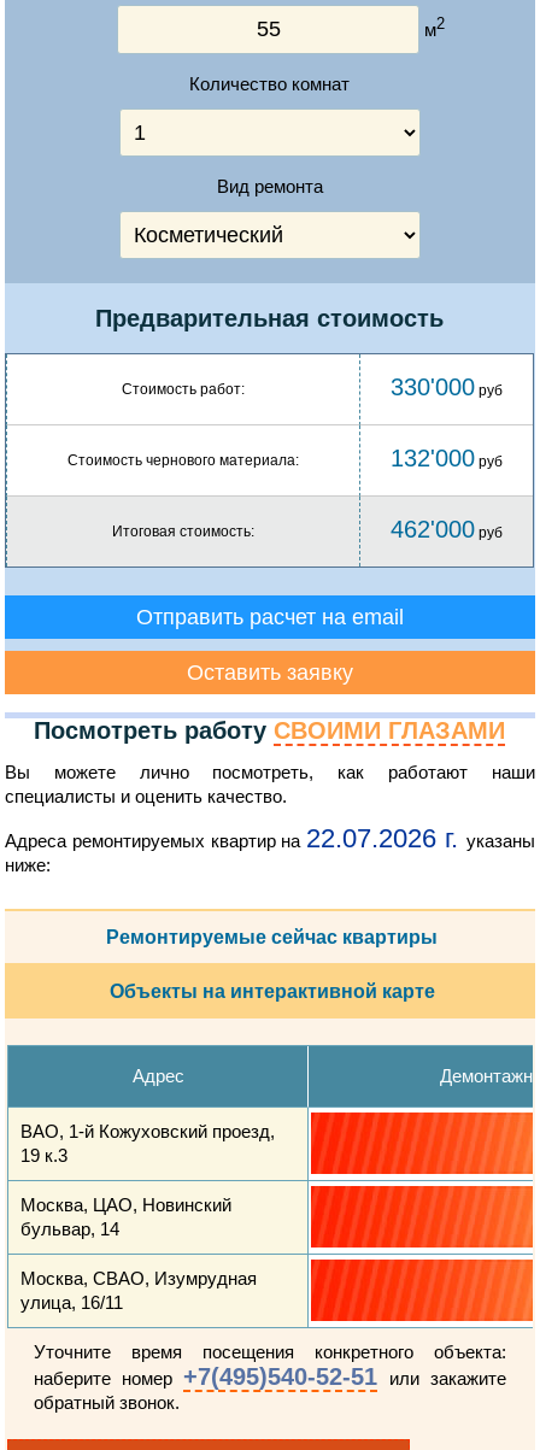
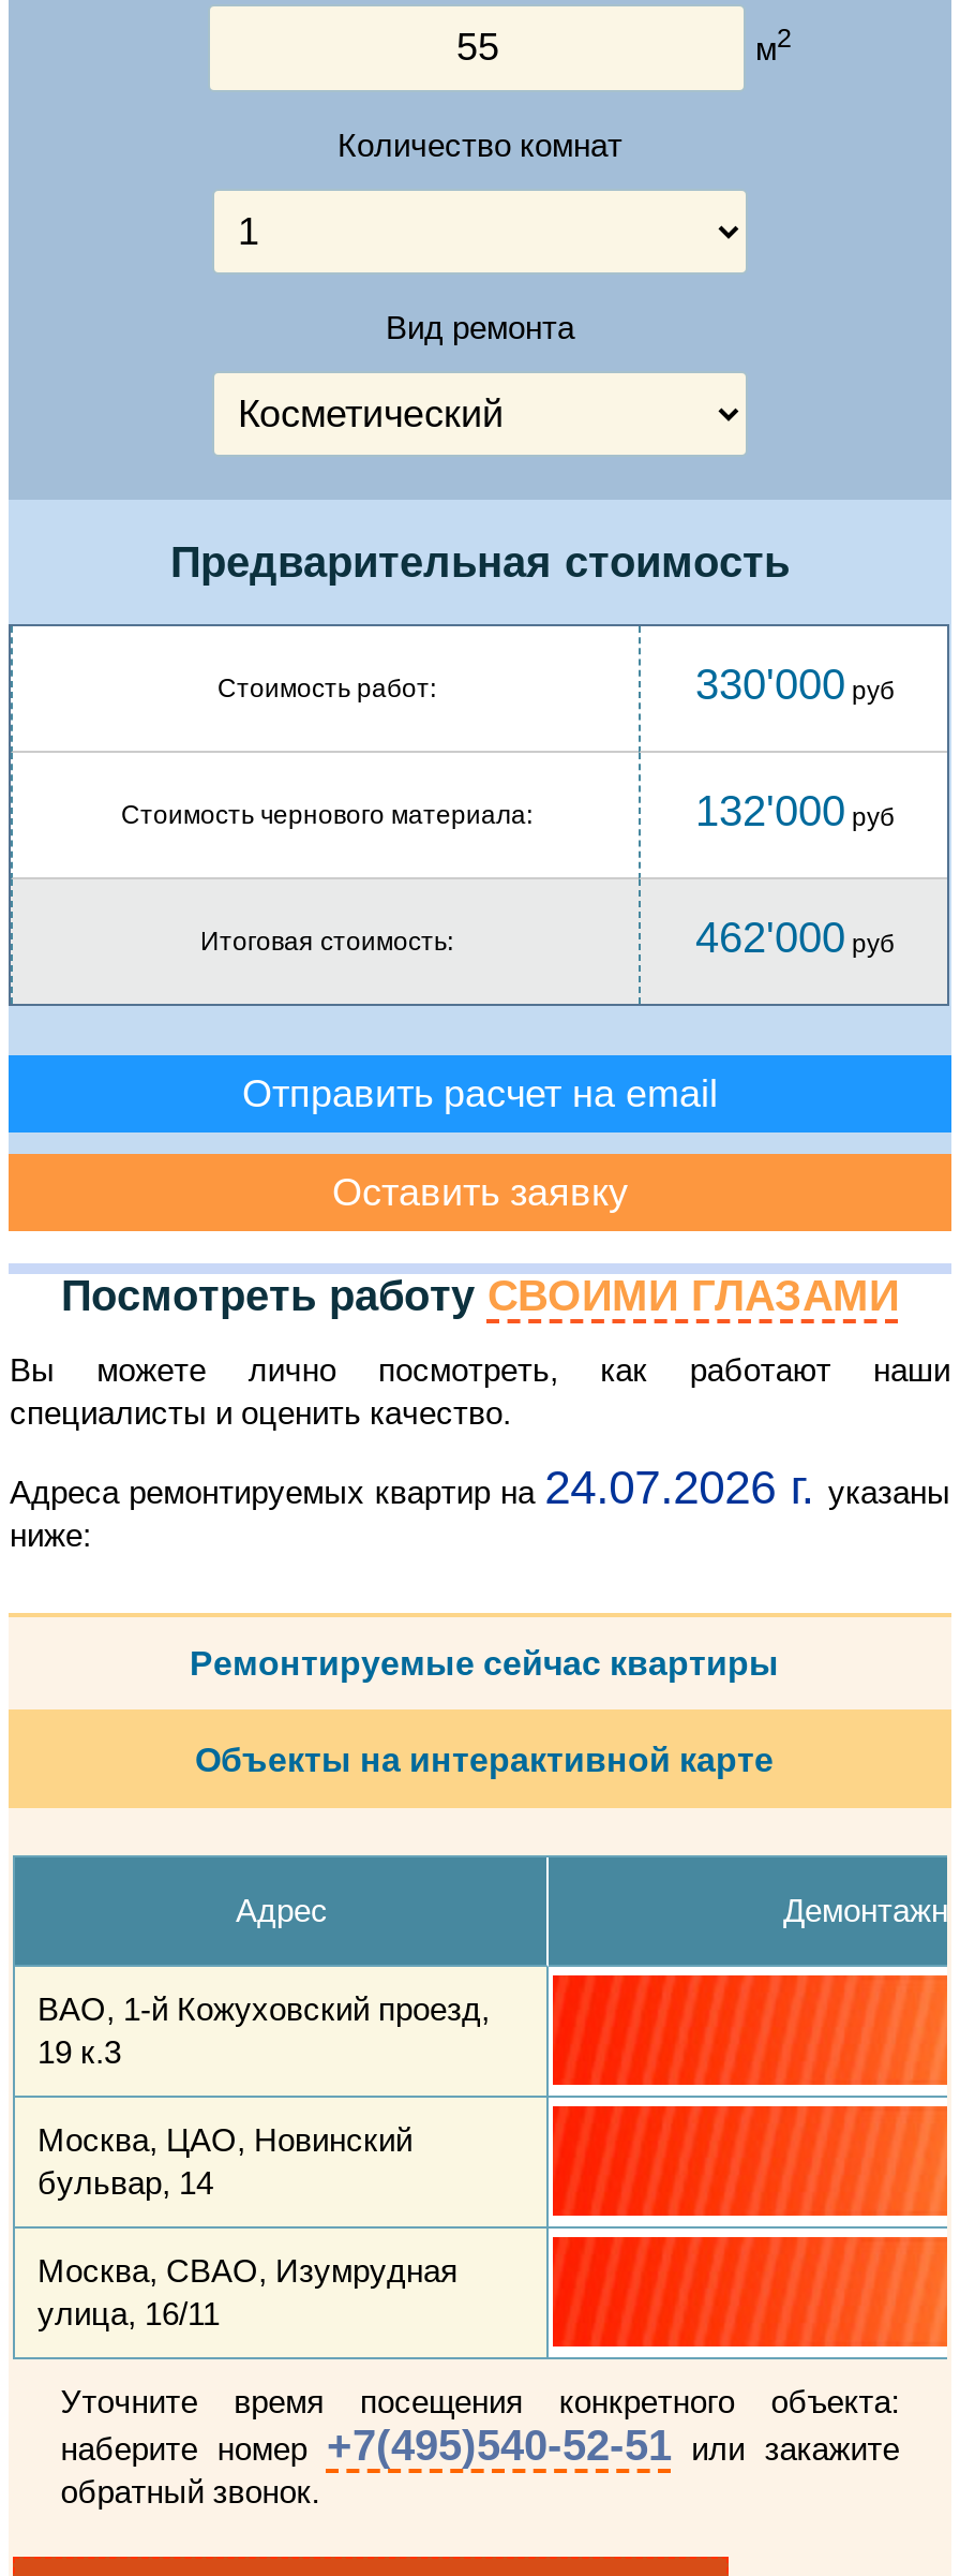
[5,823,535,854] Адреса ремонтируемых квартир на 22.07.2026 г. указаны -> [10,1461,950,1515] Адреса ремонтируемых квартир на 24.07.2026 г. указаны

